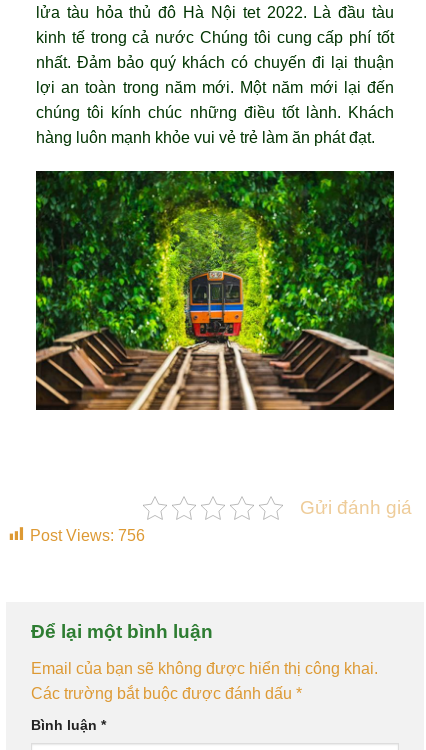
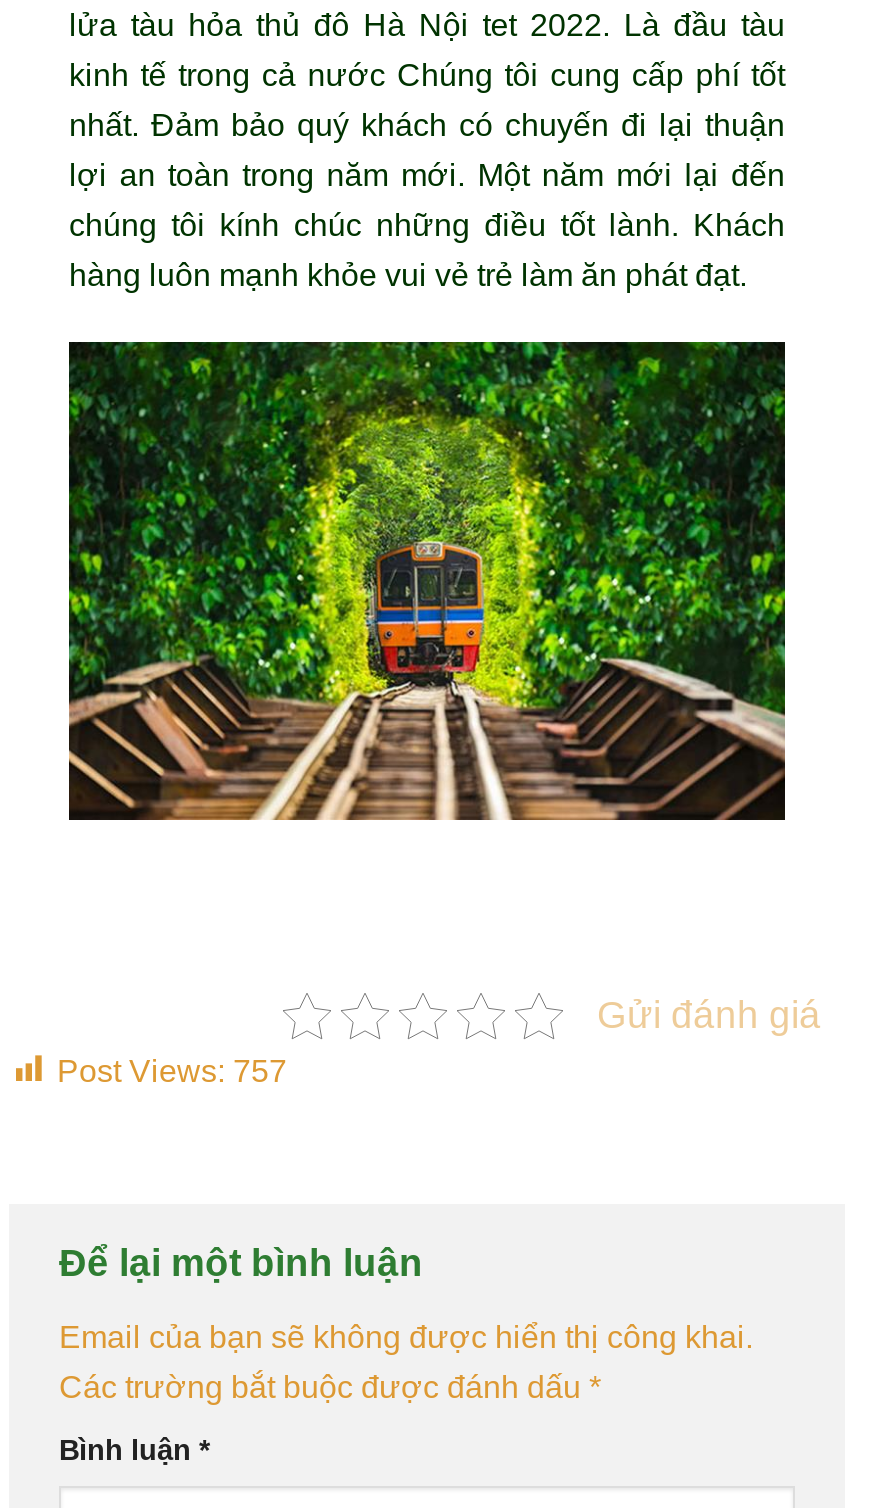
[30,527,145,544] Post Views: 756 -> [57,1053,287,1087] Post Views: 757

